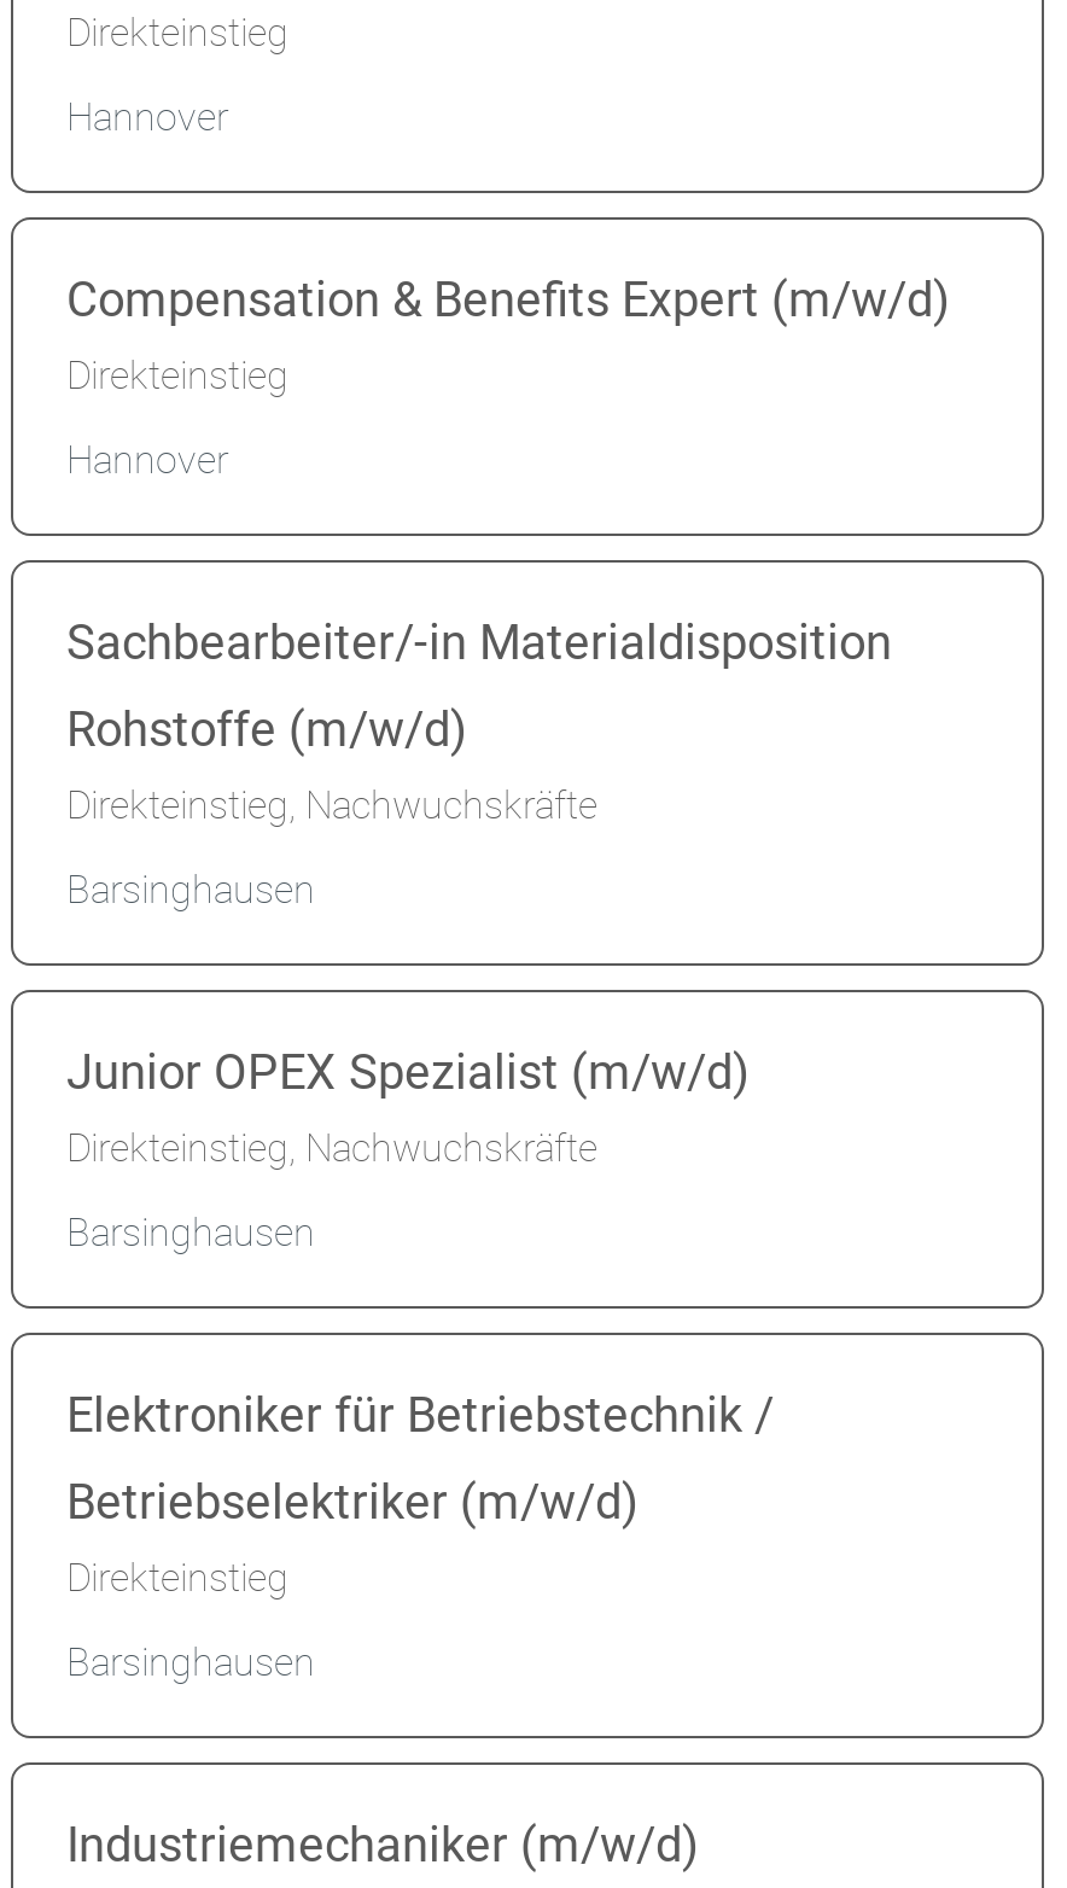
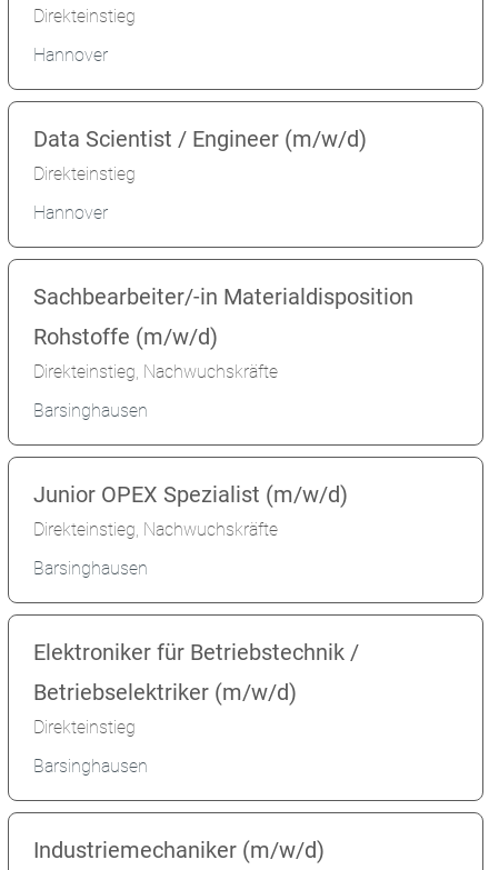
[66,271,950,329] Compensation & Benefits Expert (m/w/d) -> [33,126,367,153] Data Scientist / Engineer (m/w/d)

